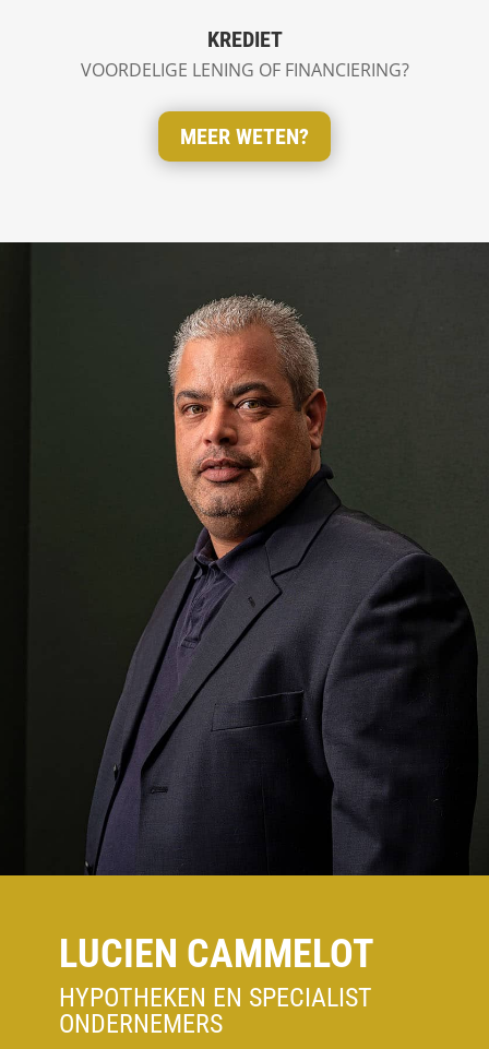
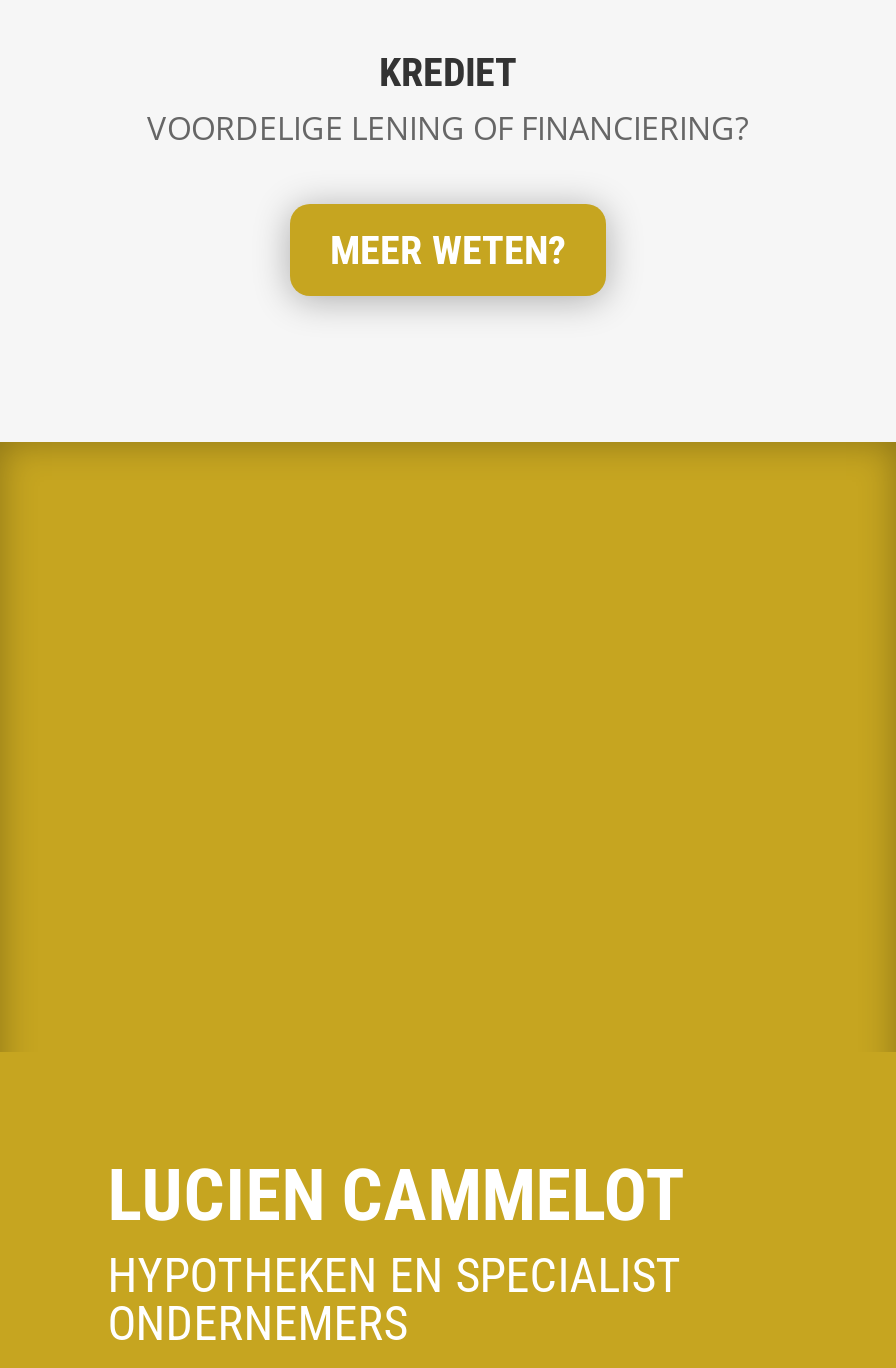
[3,241,486,877] [image] -> none

